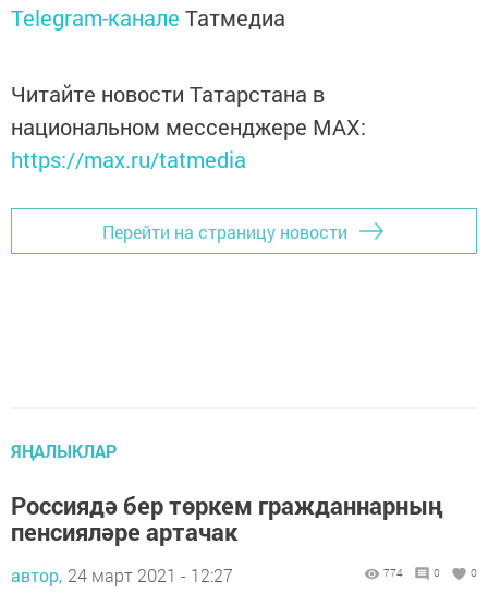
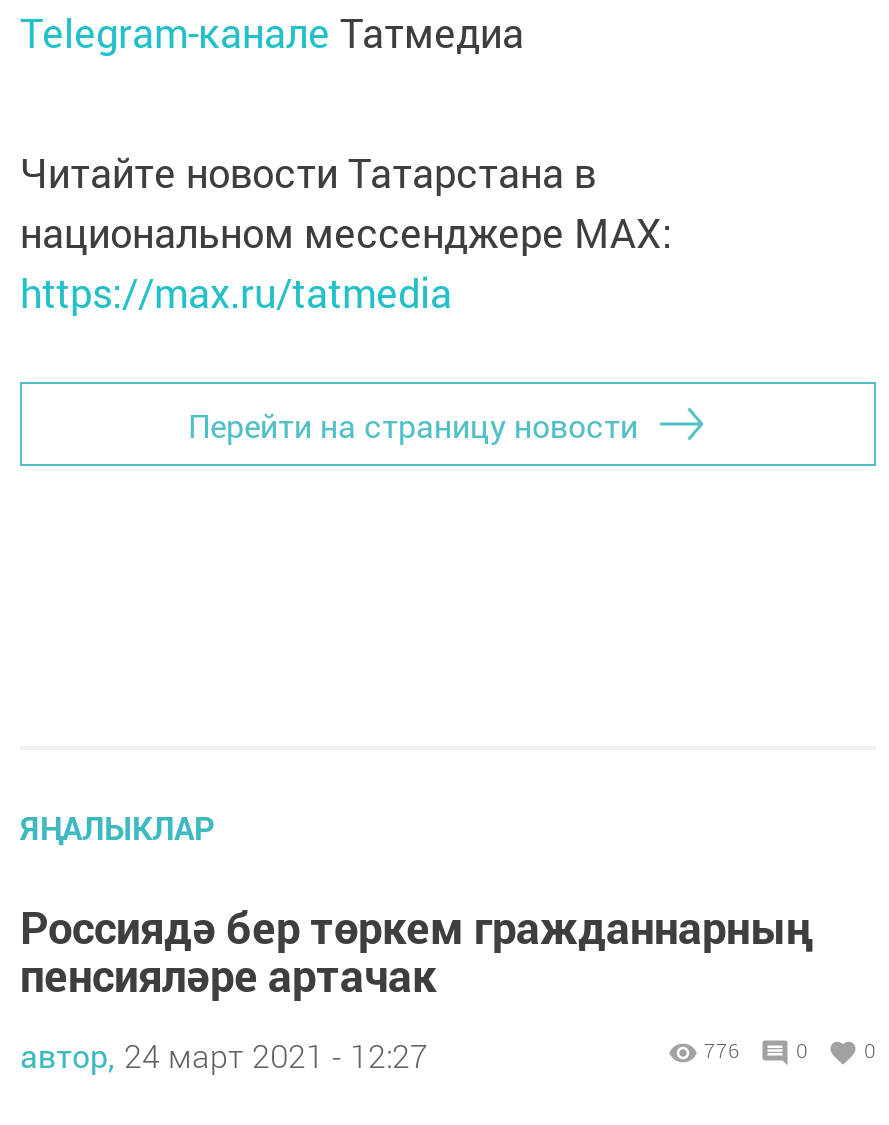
[383,566,403,580] 774 -> [704,1039,740,1065] 776

